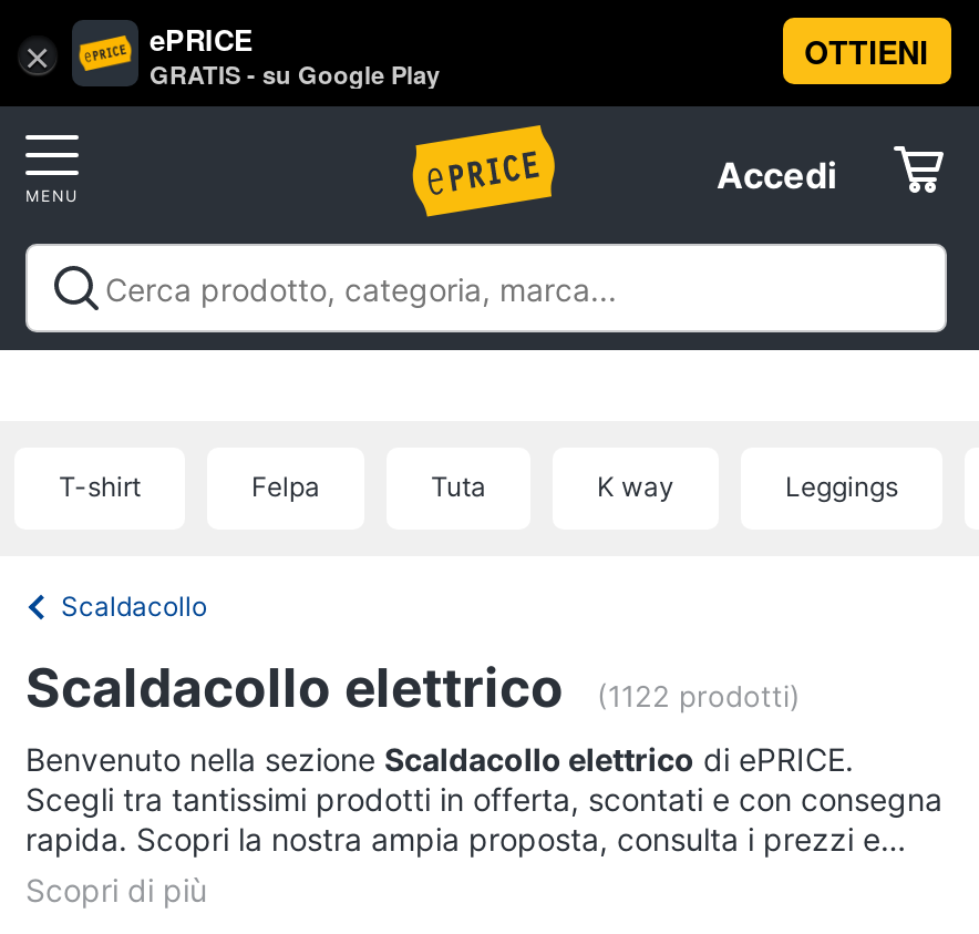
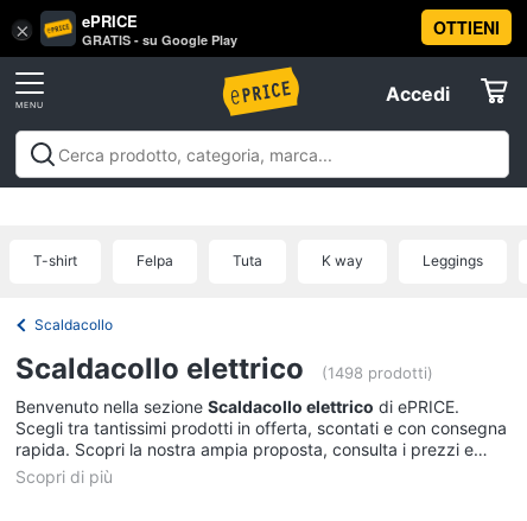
[597,678,801,714] (1122 prodotti) -> [322,363,433,382] (1498 prodotti)

